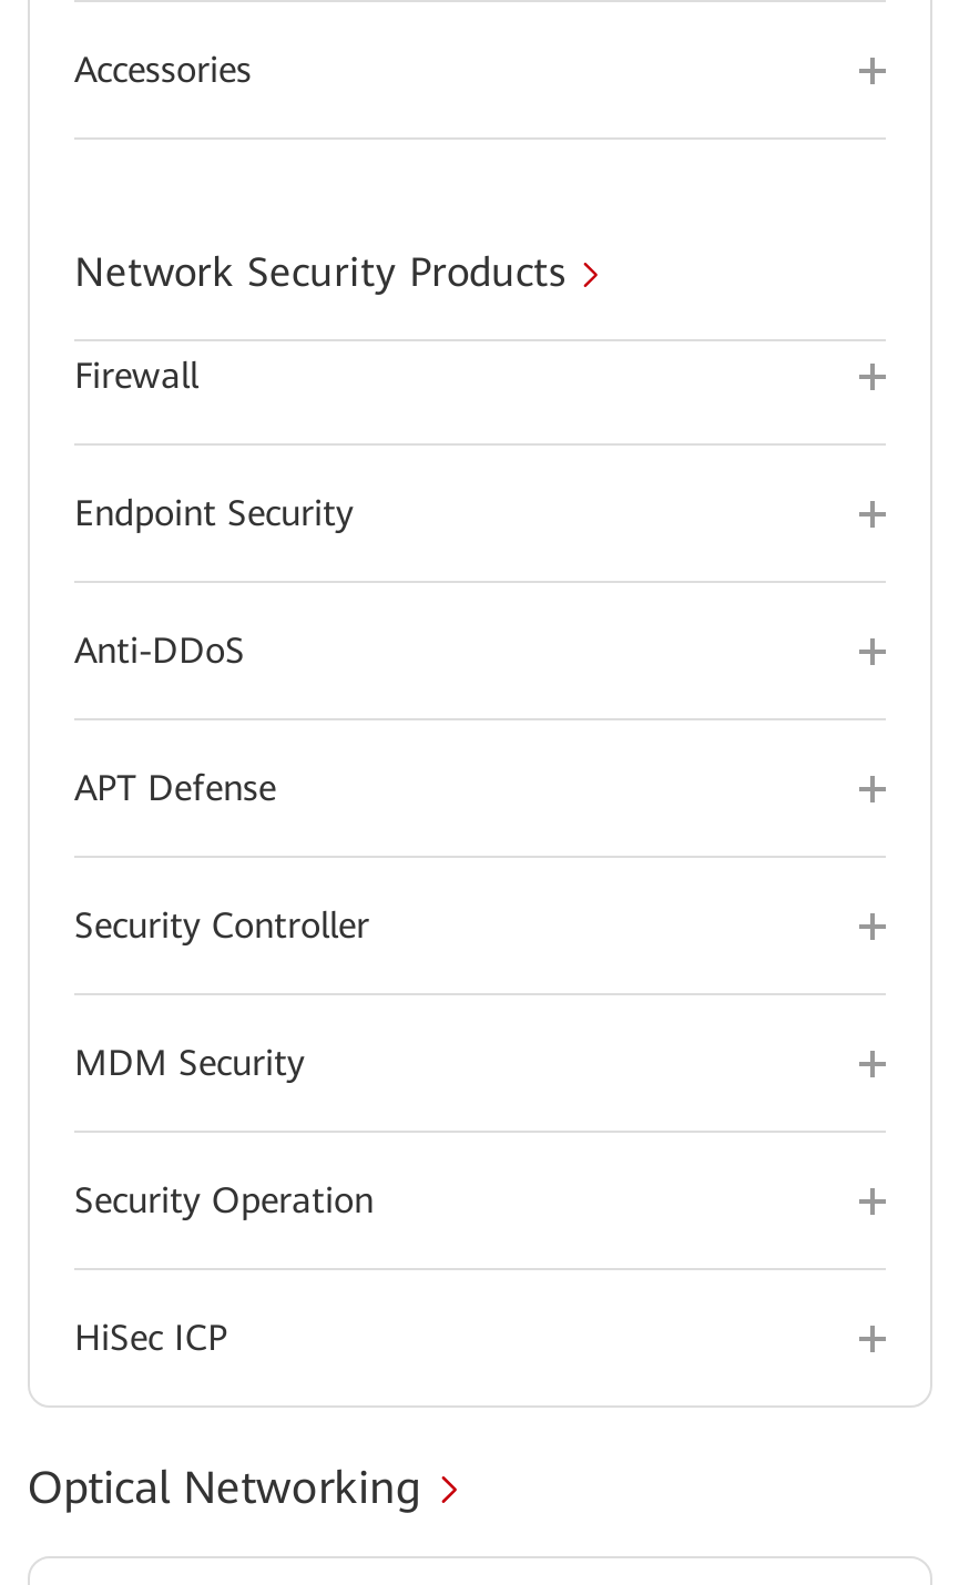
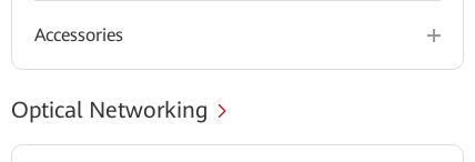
[74,248,567,1359] Network Security Products | Firewall | Endpoint Security | Anti-DDoS | APT Defense | Security Controller | MDM Security | Security Operation | HiSec ICP -> none

